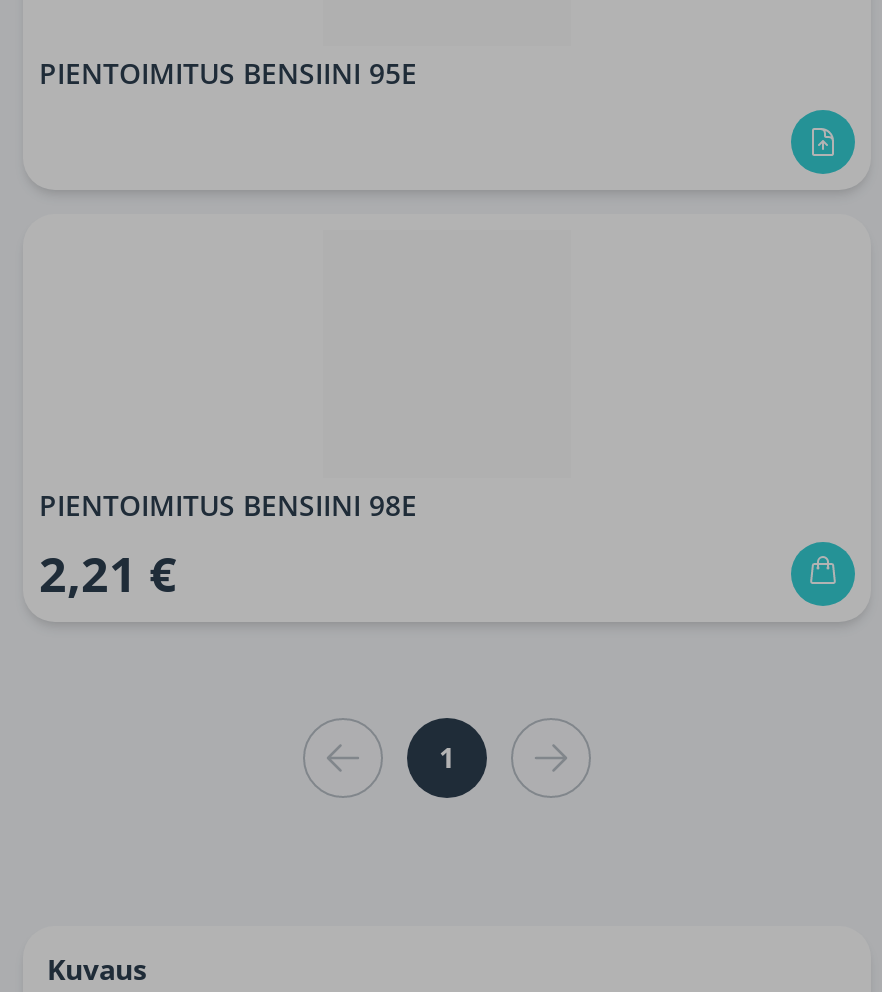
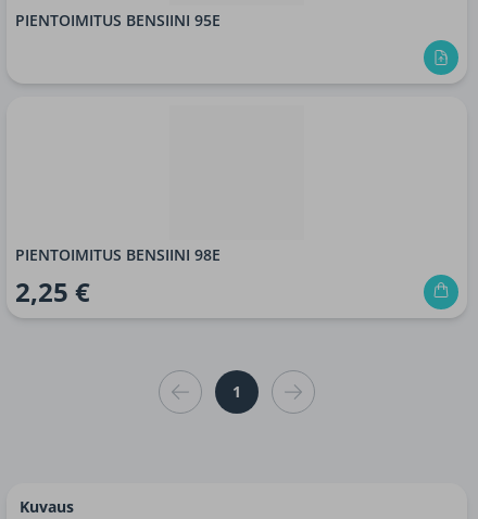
[39,540,177,606] 2,21 € -> [15,274,90,309] 2,25 €

